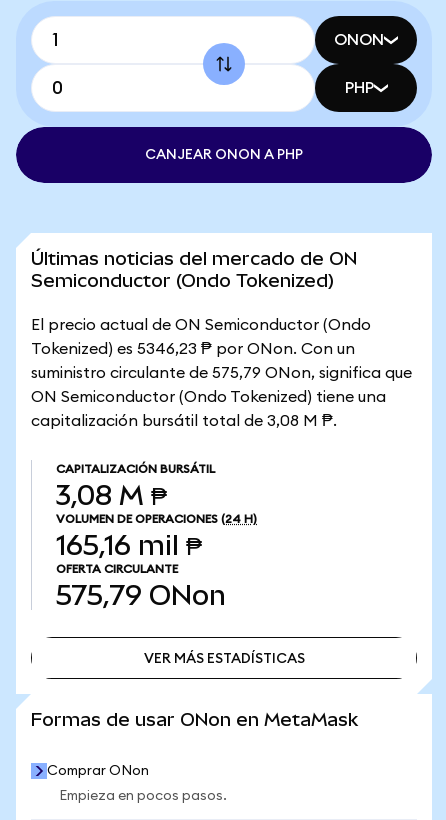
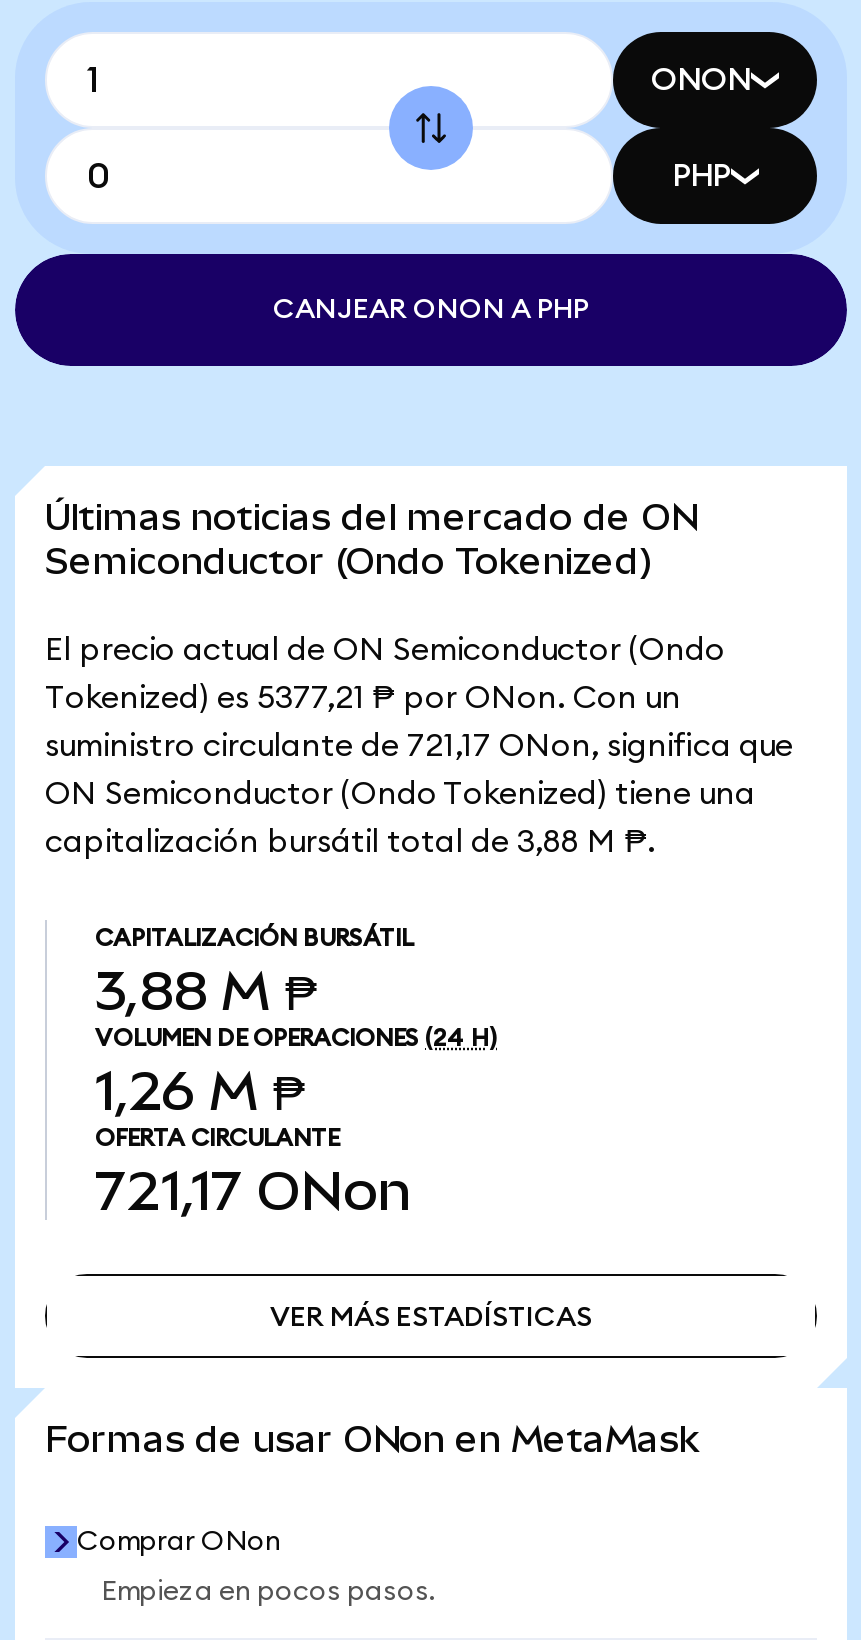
[31,341,355,357] Tokenized) es 5346,23 ₱ por ONon. Con un -> [45,682,681,714] Tokenized) es 5377,21 ₱ por ONon. Con un
[31,365,412,381] suministro circulante de 575,79 ONon, significa que -> [45,730,793,762] suministro circulante de 721,17 ONon, significa que
[31,413,337,429] capitalización bursátil total de 3,08 M ₱. -> [45,826,655,858] capitalización bursátil total de 3,88 M ₱.
[56,480,167,511] 3,08 M ₱ -> [95,960,317,1022] 3,88 M ₱
[56,530,202,561] 165,16 mil ₱ -> [95,1060,305,1122] 1,26 M ₱
[56,580,226,611] 575,79 ONon -> [95,1160,411,1222] 721,17 ONon

